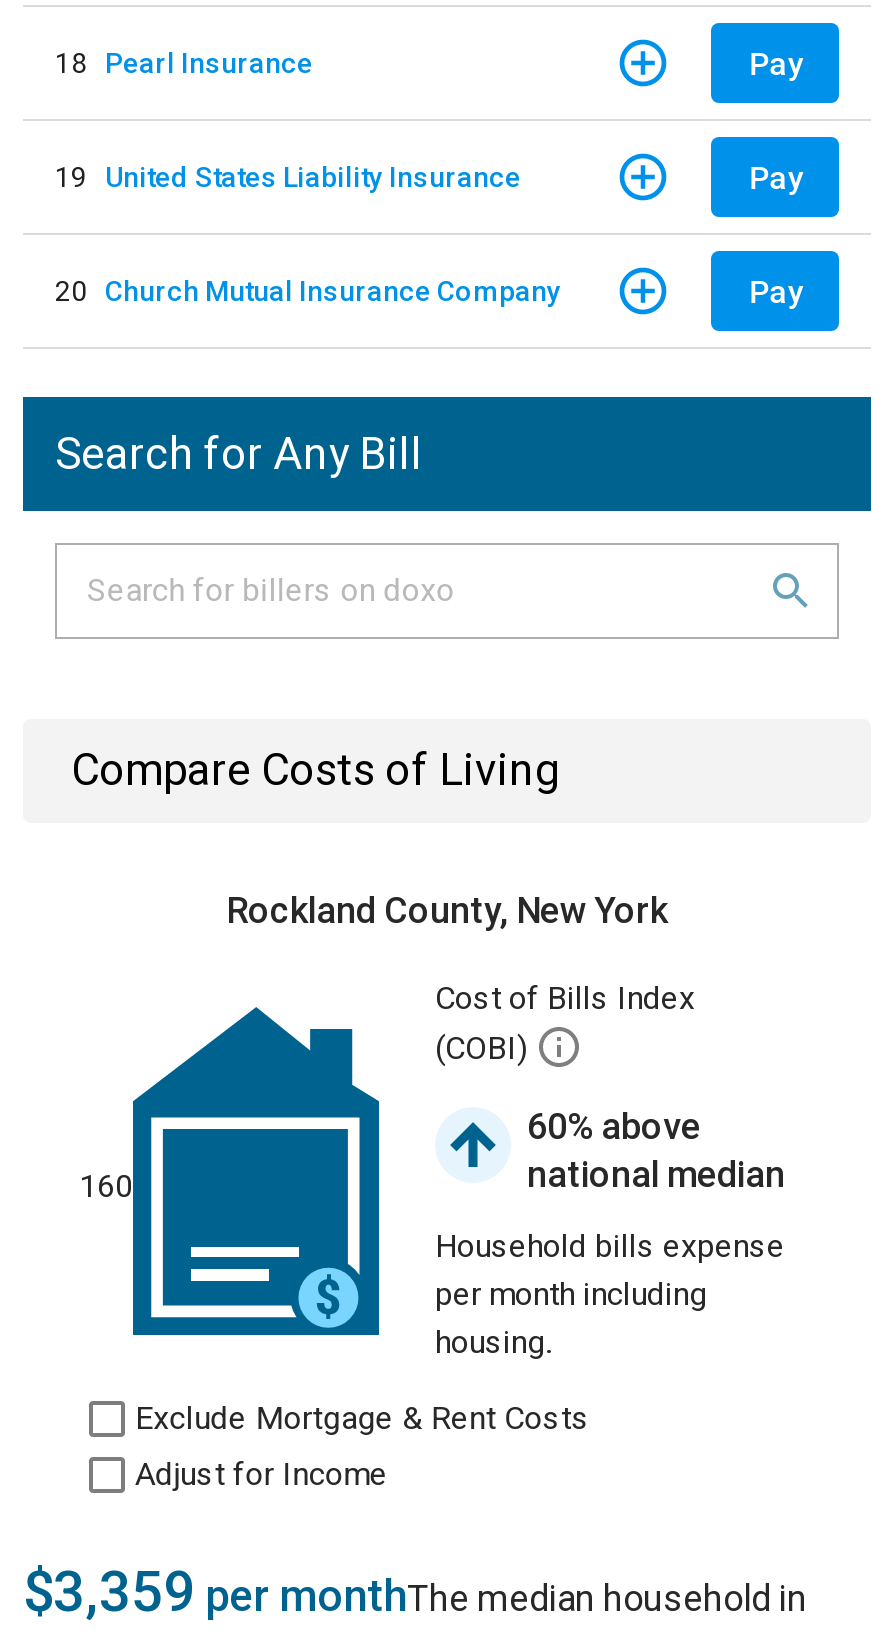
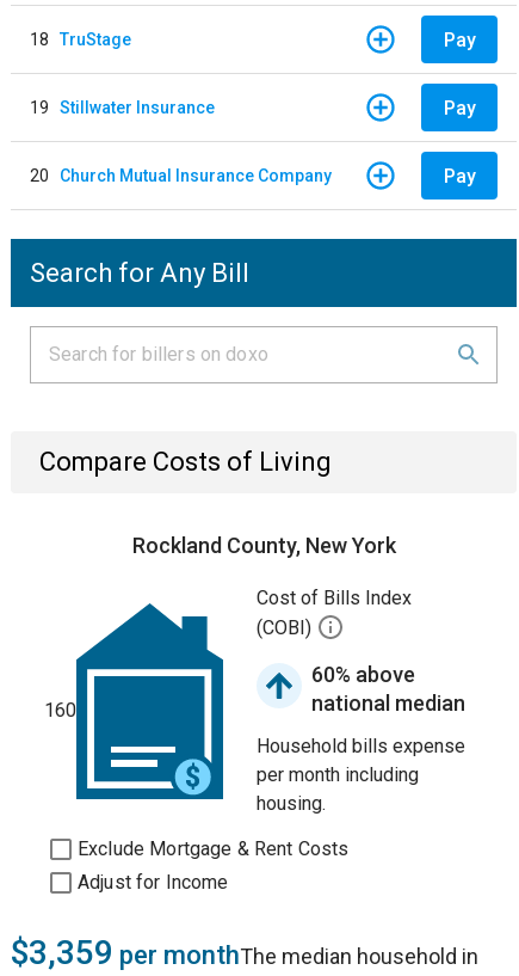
[55,46,313,78] 18 Pearl Insurance -> [30,29,131,48] 18 TruStage
[55,160,521,192] 19 United States Liability Insurance -> [30,97,215,116] 19 Stillwater Insurance

